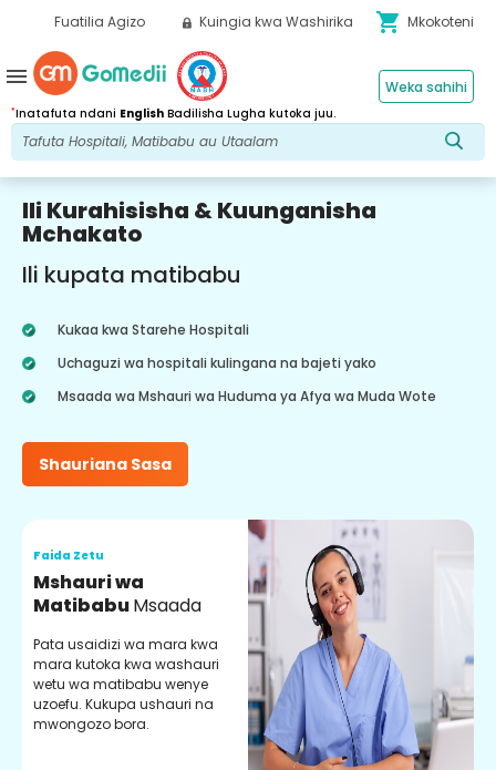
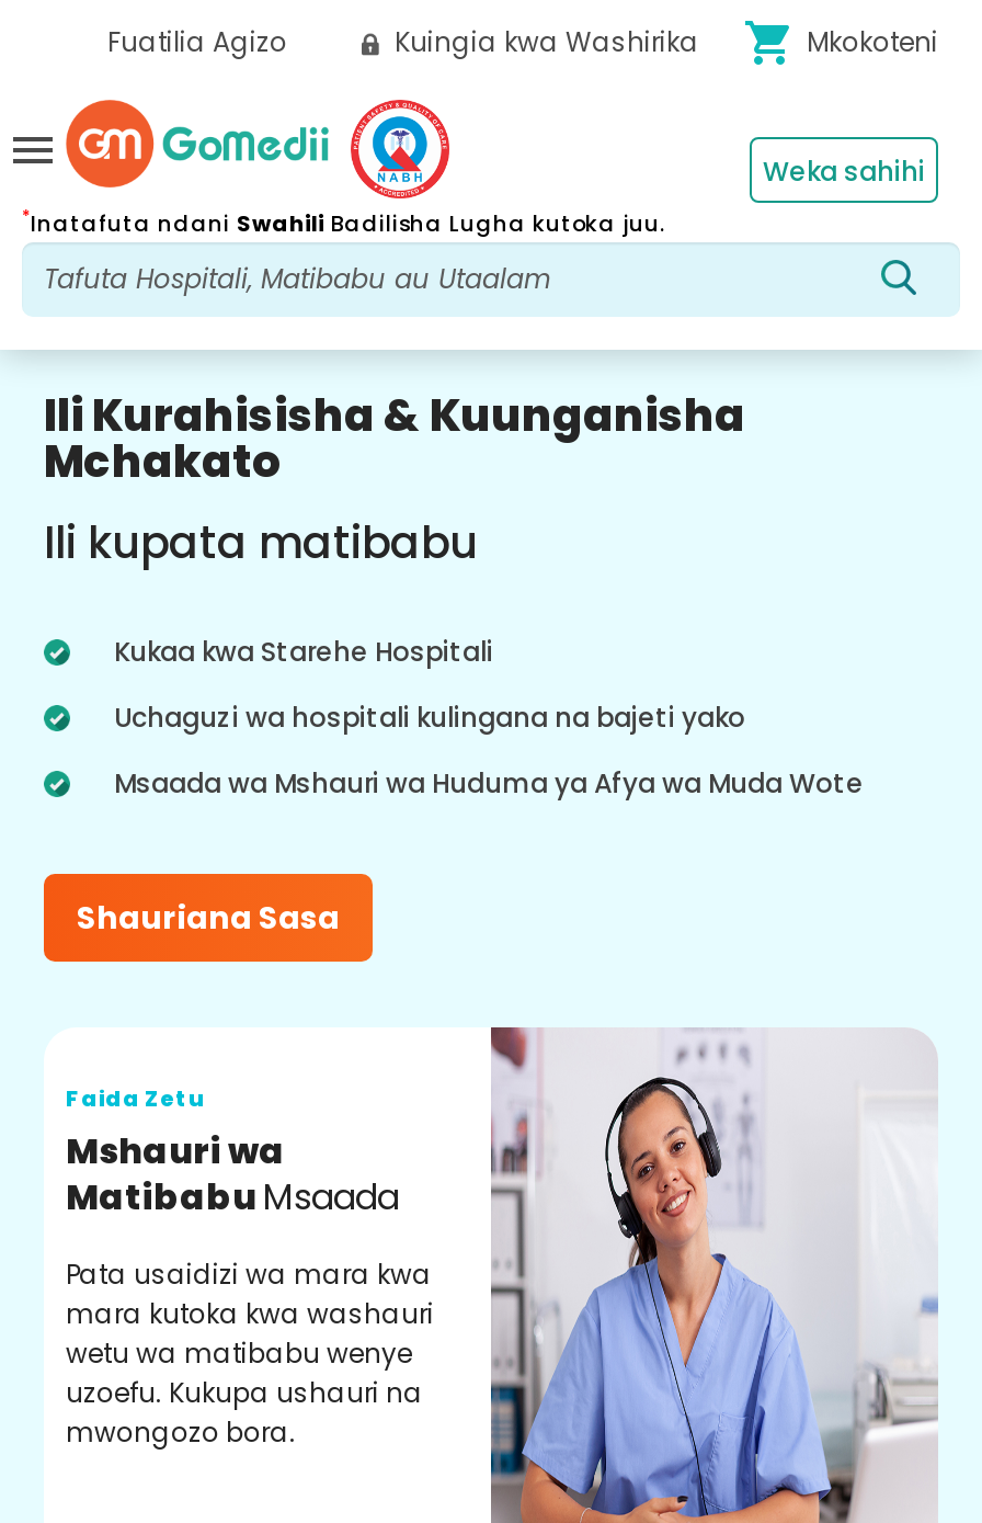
[11,104,335,121] *Inatafuta ndani English Badilisha Lugha kutoka juu. -> [22,205,664,239] *Inatafuta ndani Swahili Badilisha Lugha kutoka juu.

